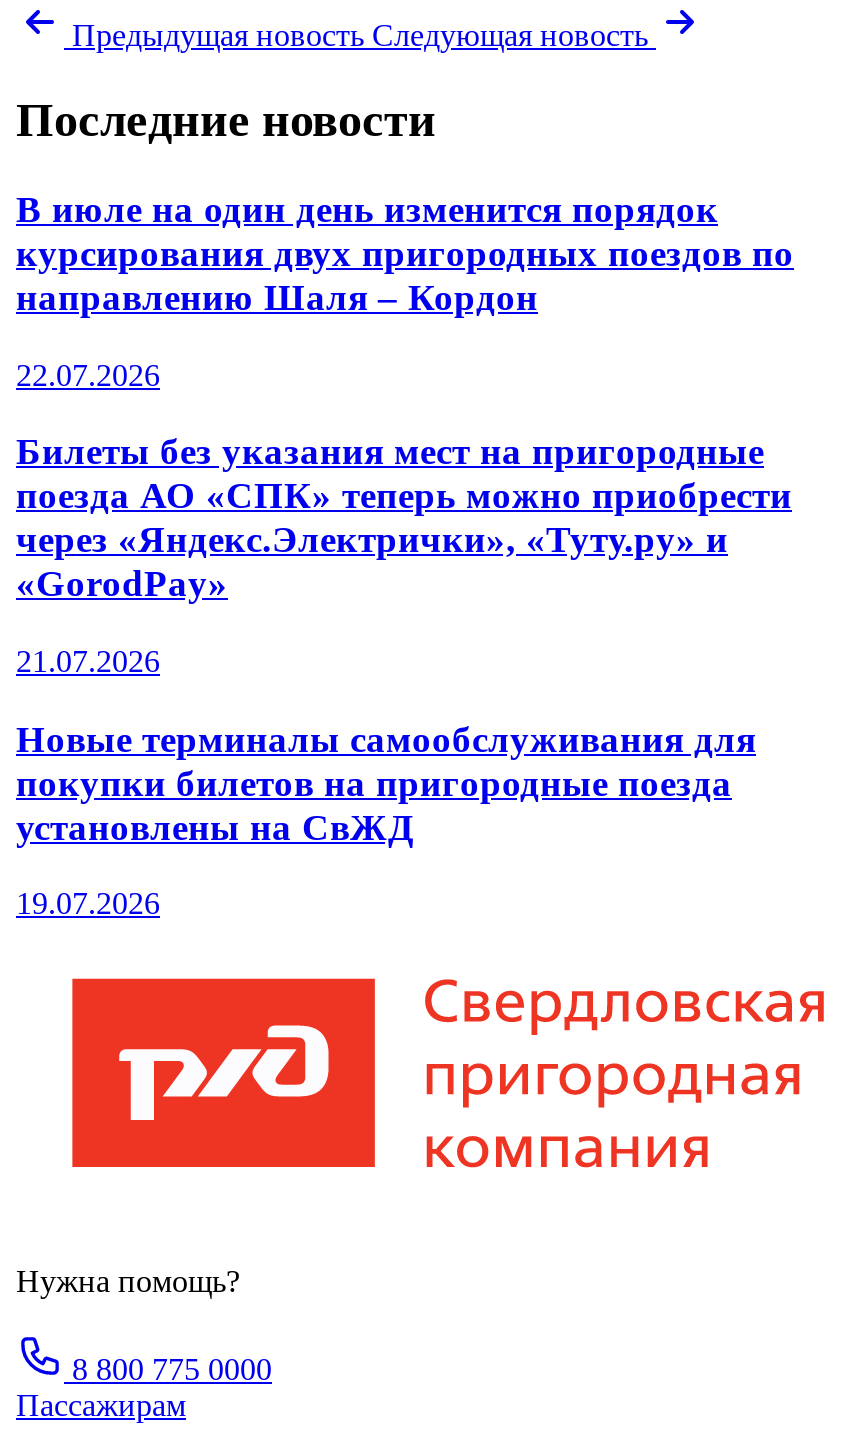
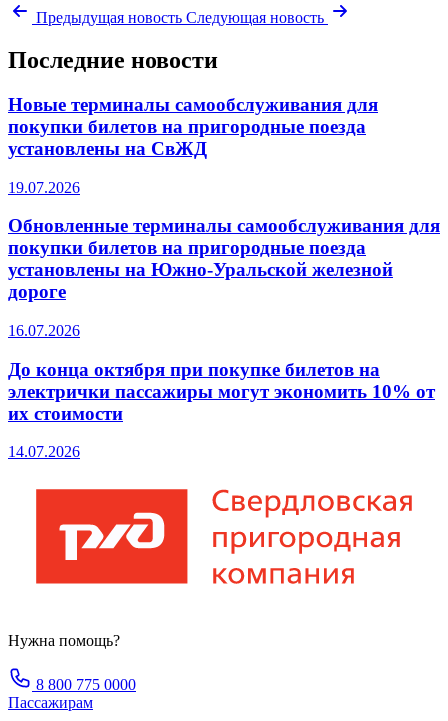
[16,188,794,678] В июле на один день изменится порядок | курсирования двух пригородных поездов по | направлению Шаля – Кордон | 22.07.2026 | Билеты без указания мест на пригородные | поезда АО «СПК» теперь можно приобрести | через «Яндекс.Электрички», «Туту.ру» и | «GorodPay» | 21.07.2026 -> none
moved [16,717,756,921] -> [8,94,378,196]: Новые терминалы самообслуживания для | покупки билетов на пригородные поезда | установлены на СвЖД | 19.07.2026
none -> [8,215,440,460] Обновленные терминалы самообслуживания для | покупки билетов на пригородные поезда | установлены на Южно-Уральской железной | дороге | 16.07.2026 | До конца октября при покупке билетов на | электрички пассажиры могут экономить 10% от | их стоимости | 14.07.2026

